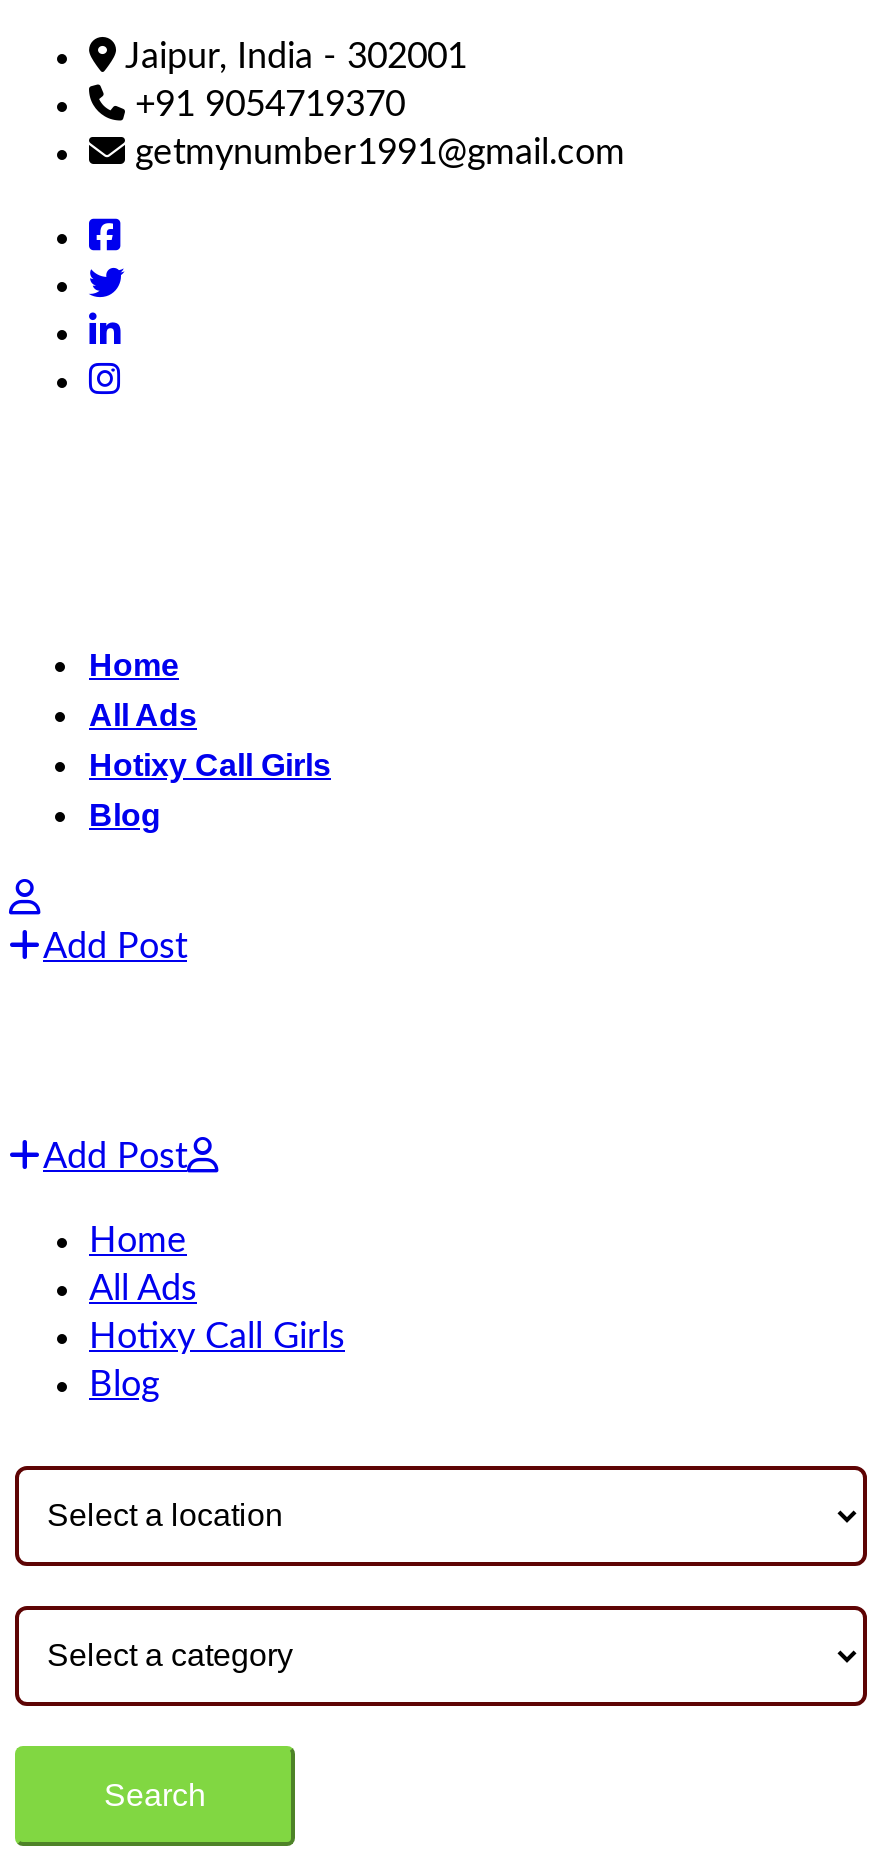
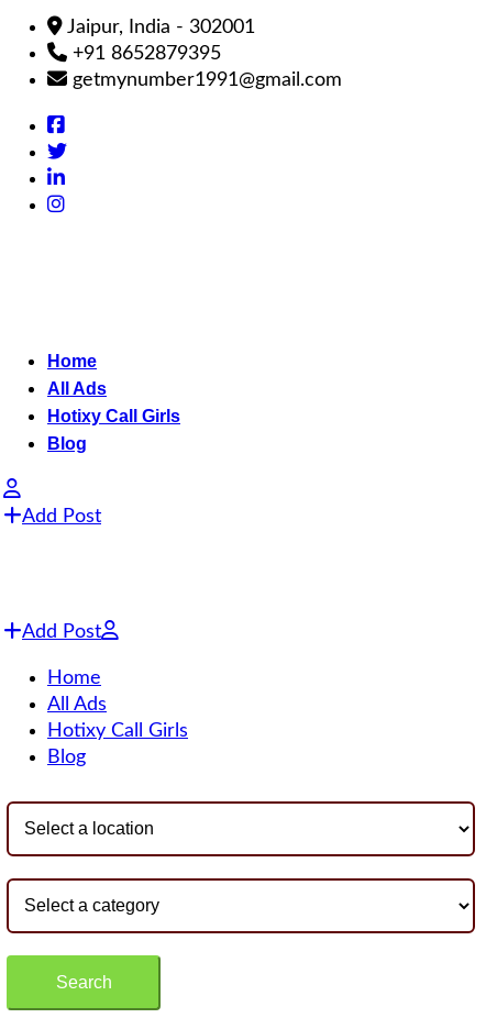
[135,88,405,124] +91 9054719370 -> [73,44,221,64] +91 8652879395

